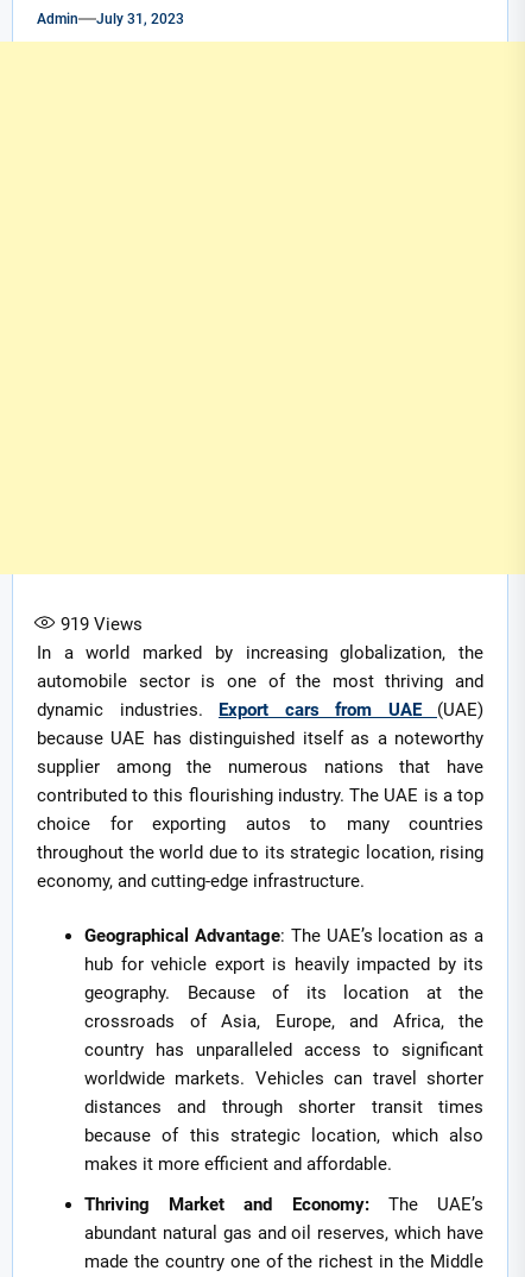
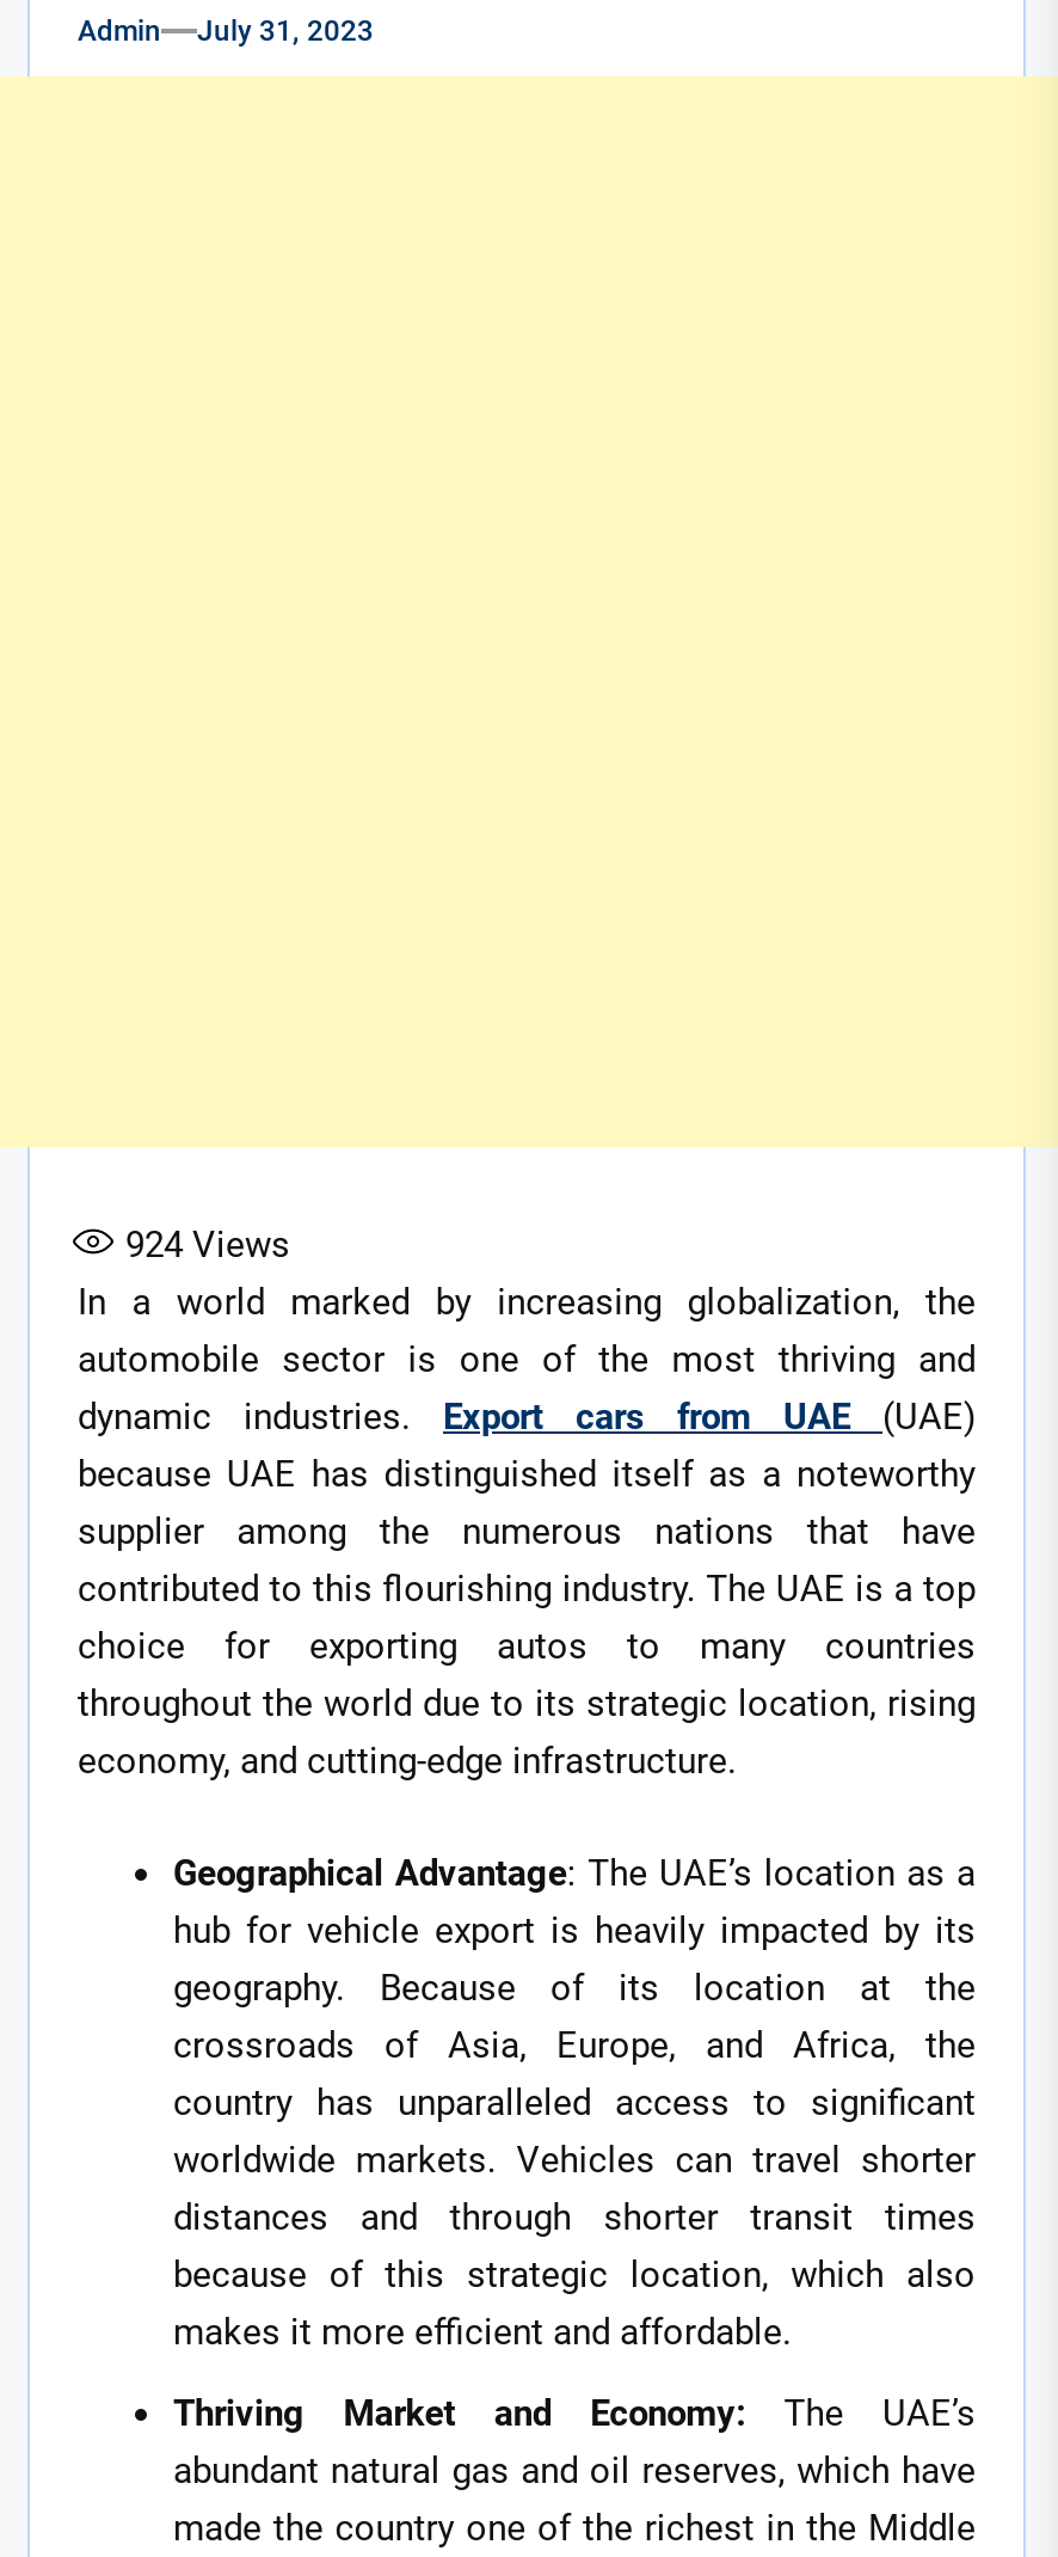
[61,614,143,635] 919 Views -> [125,1224,290,1267] 924 Views

